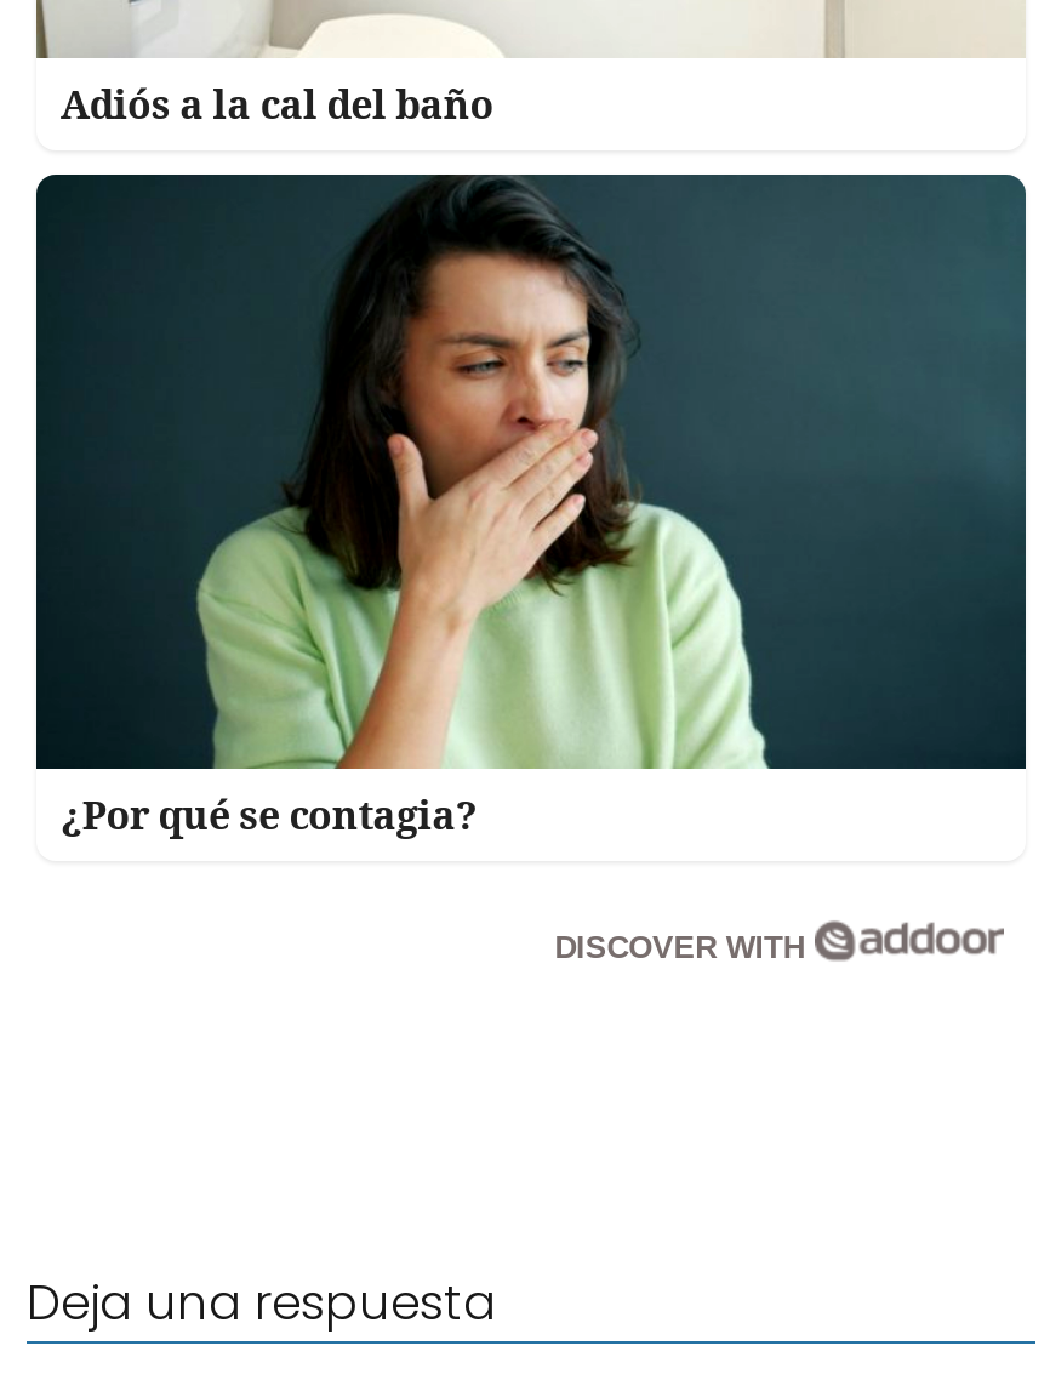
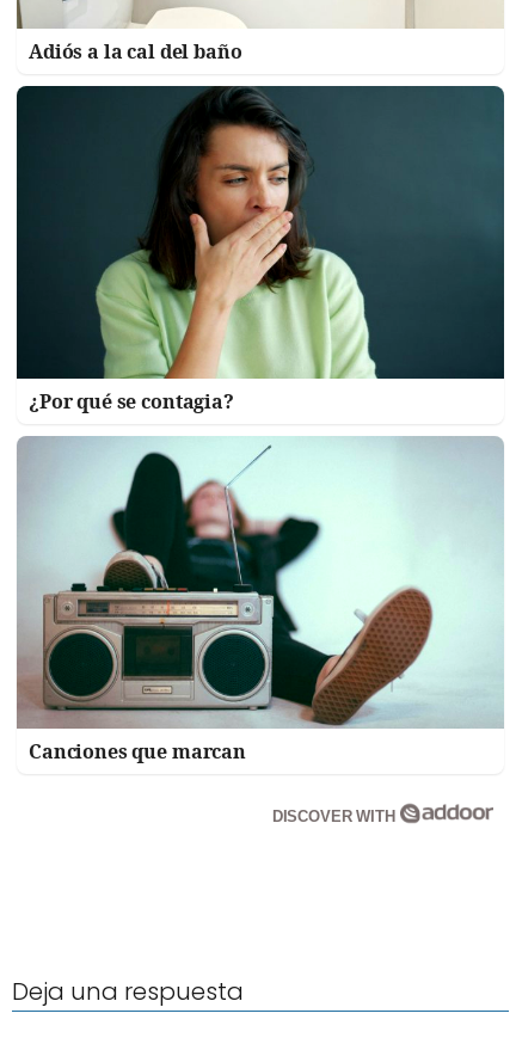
none -> [17,436,504,764] [image] | Canciones que marcan

